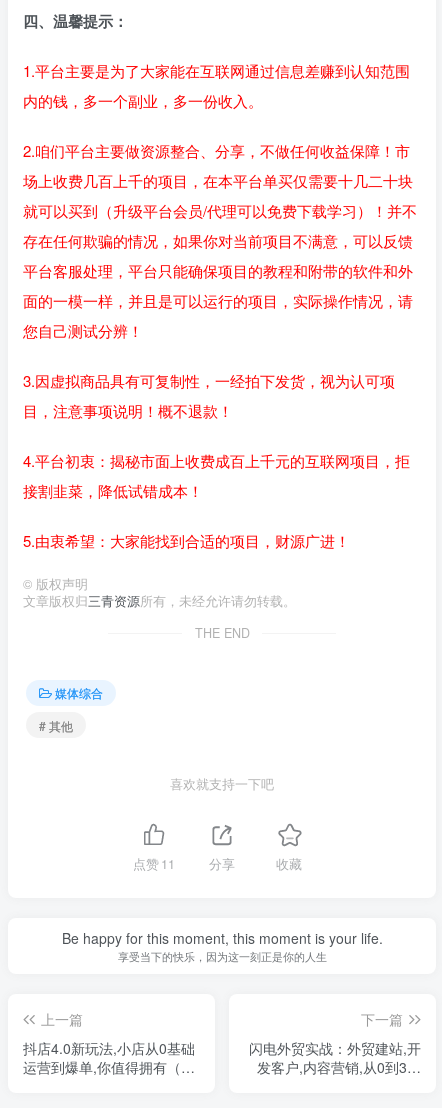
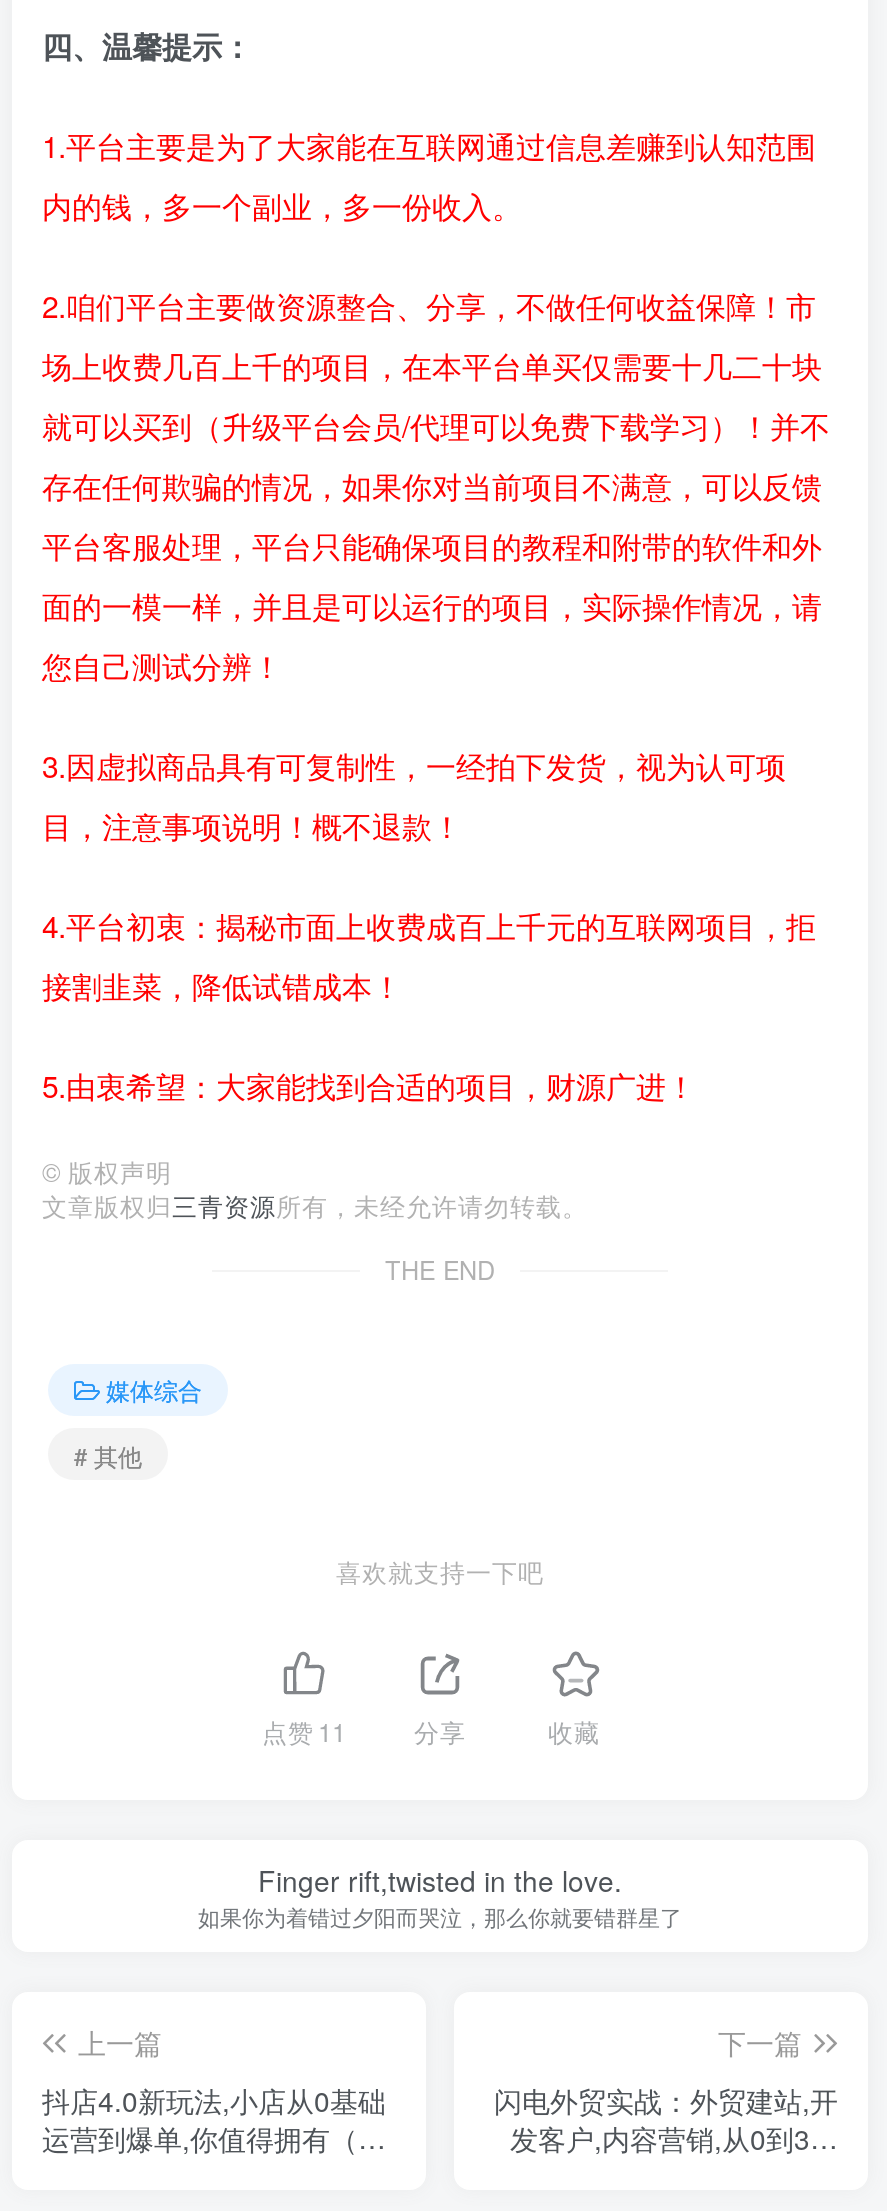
[61,927,382,963] Be happy for this moment, this moment is your life. | 享受当下的快乐，因为这一刻正是你的人生 -> [198,1859,682,1931] Finger rift,twisted in the love. | 如果你为着错过夕阳而哭泣，那么你就要错群星了

